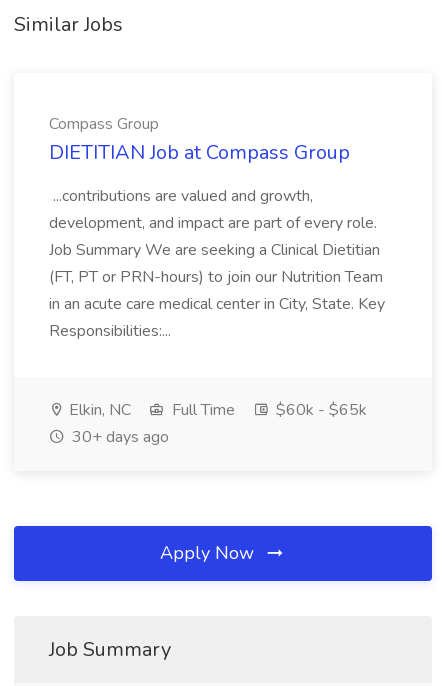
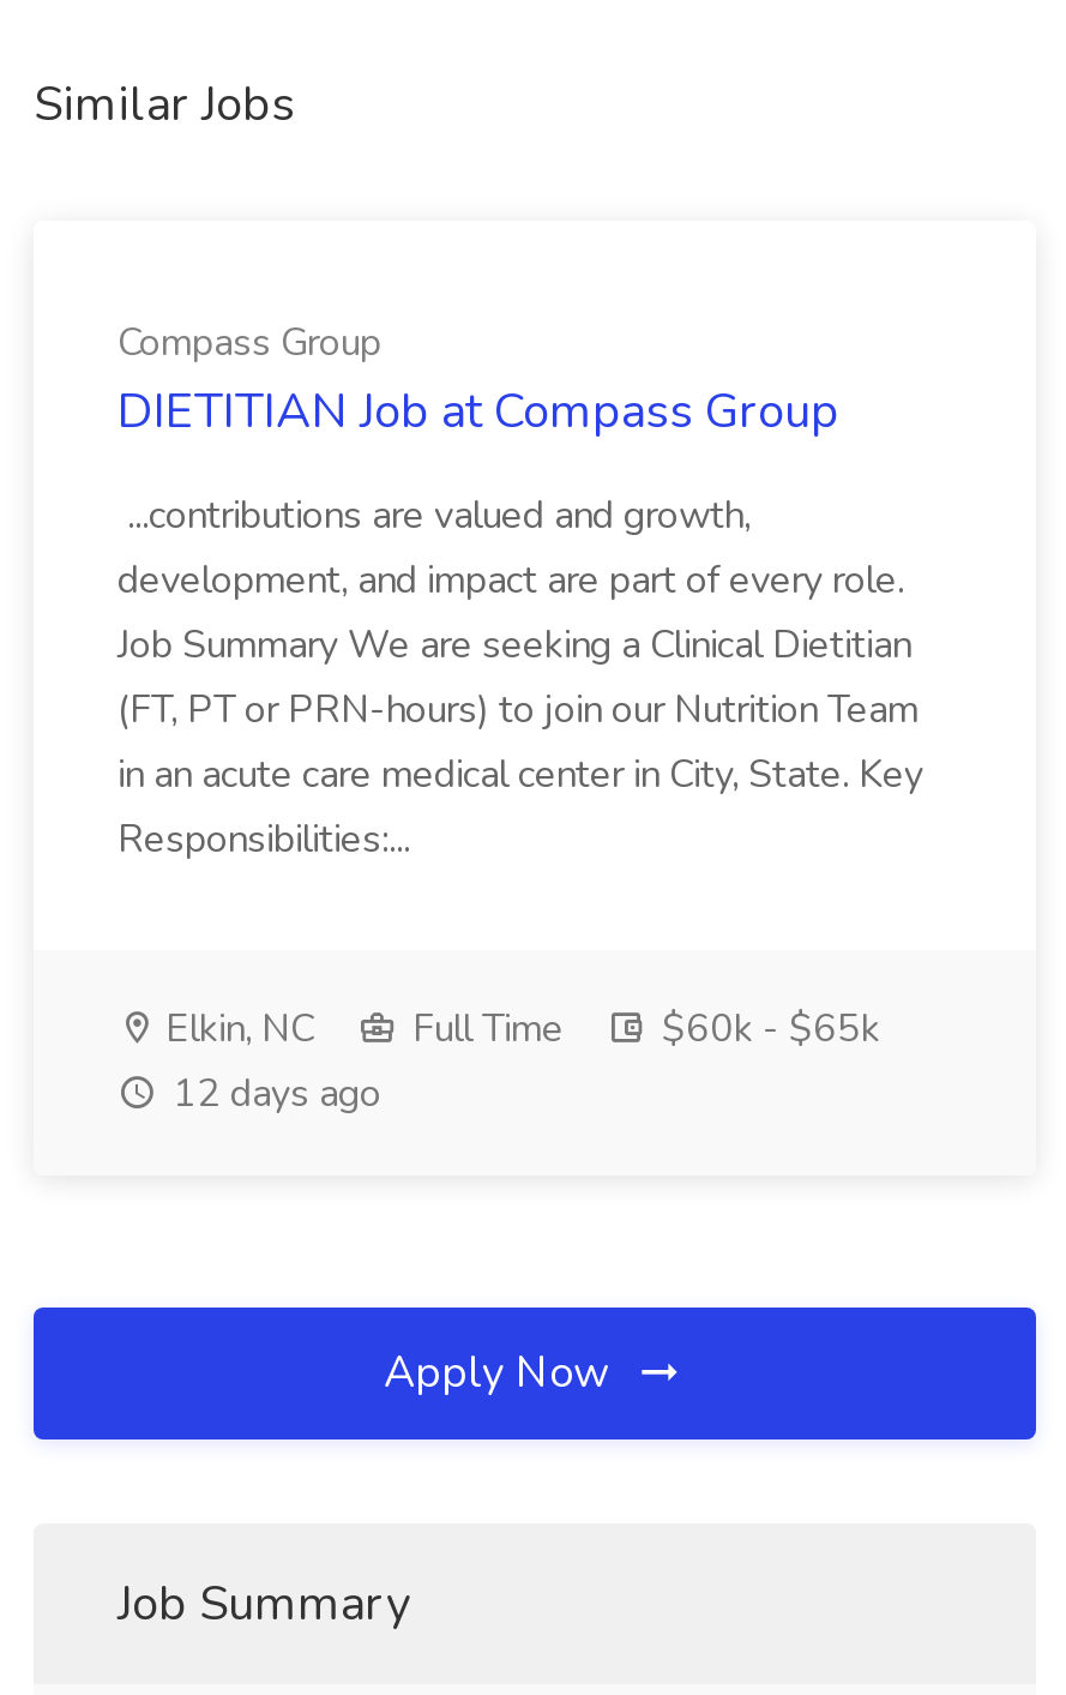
[68,426,169,448] 30+ days ago -> [163,1068,381,1120] 12 days ago

